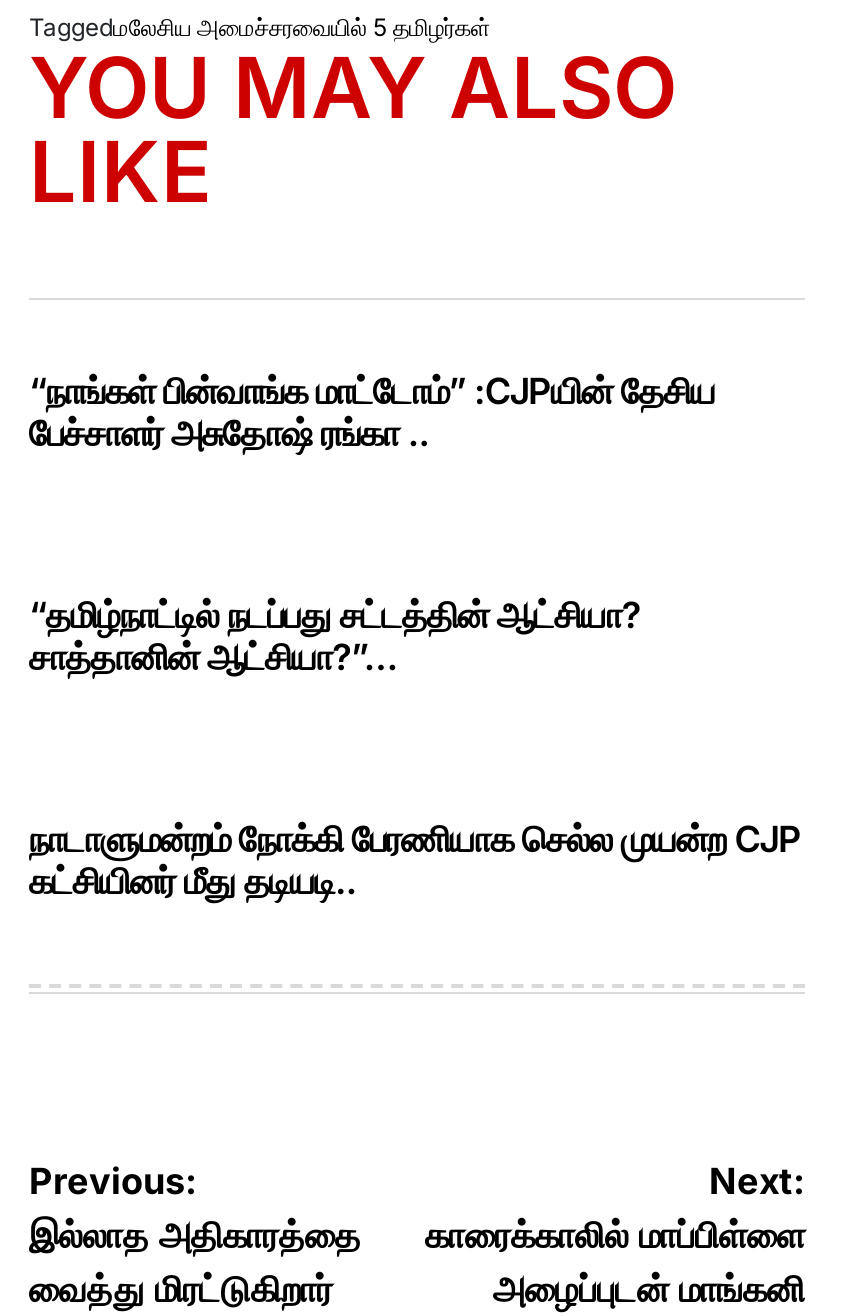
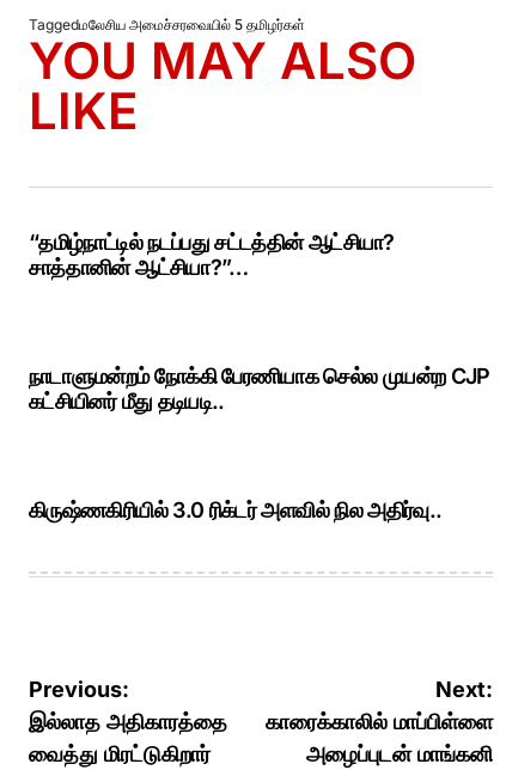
[29,369,715,453] “நாங்கள் பின்வாங்க மாட்டோம்” :CJPயின் தேசிய | பேச்சாளர் அசுதோஷ் ரங்கா .. -> none
moved [29,593,801,859] -> [29,229,490,388]: “தமிழ்நாட்டில் நடப்பது சட்டத்தின் ஆட்சியா? | சாத்தானின் ஆட்சியா?”… | நாடாளுமன்றம் நோக்கி பேரணியாக செல்ல முயன்ற CJP
none -> [29,497,442,522] கிருஷ்ணகிரியில் 3.0 ரிக்டர் அளவில் நில அதிர்வு..

